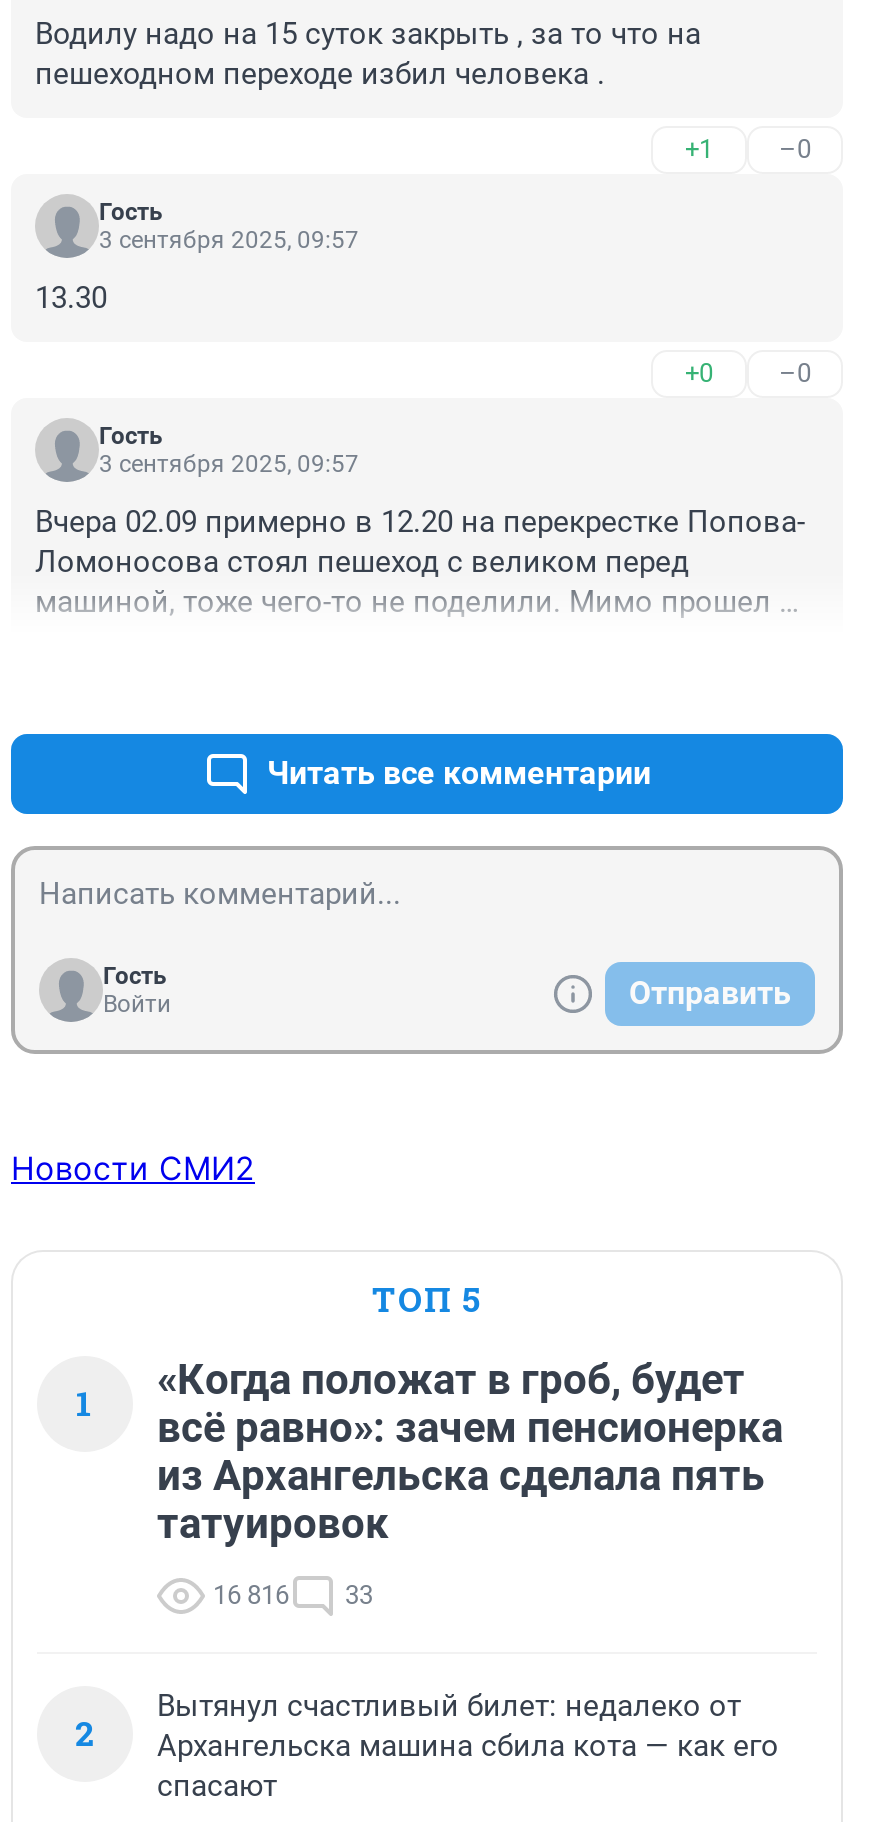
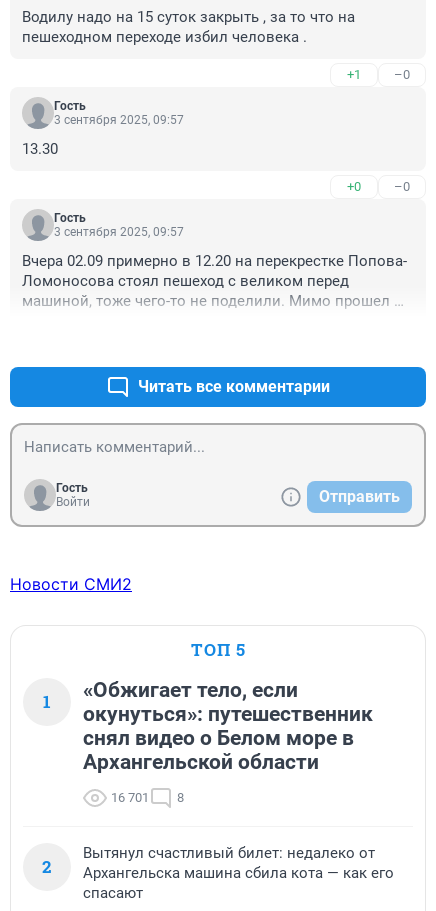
[157,1356,783,1548] «Когда положат в гроб, будет | всё равно»: зачем пенсионерка | из Архангельска сделала пять | татуировок -> [83,678,373,774] «Обжигает тело, если | окунуться»: путешественник | снял видео о Белом море в | Архангельской области
[213,1580,373,1610] 16 816 | 33 -> [111,790,184,805] 16 701 | 8

